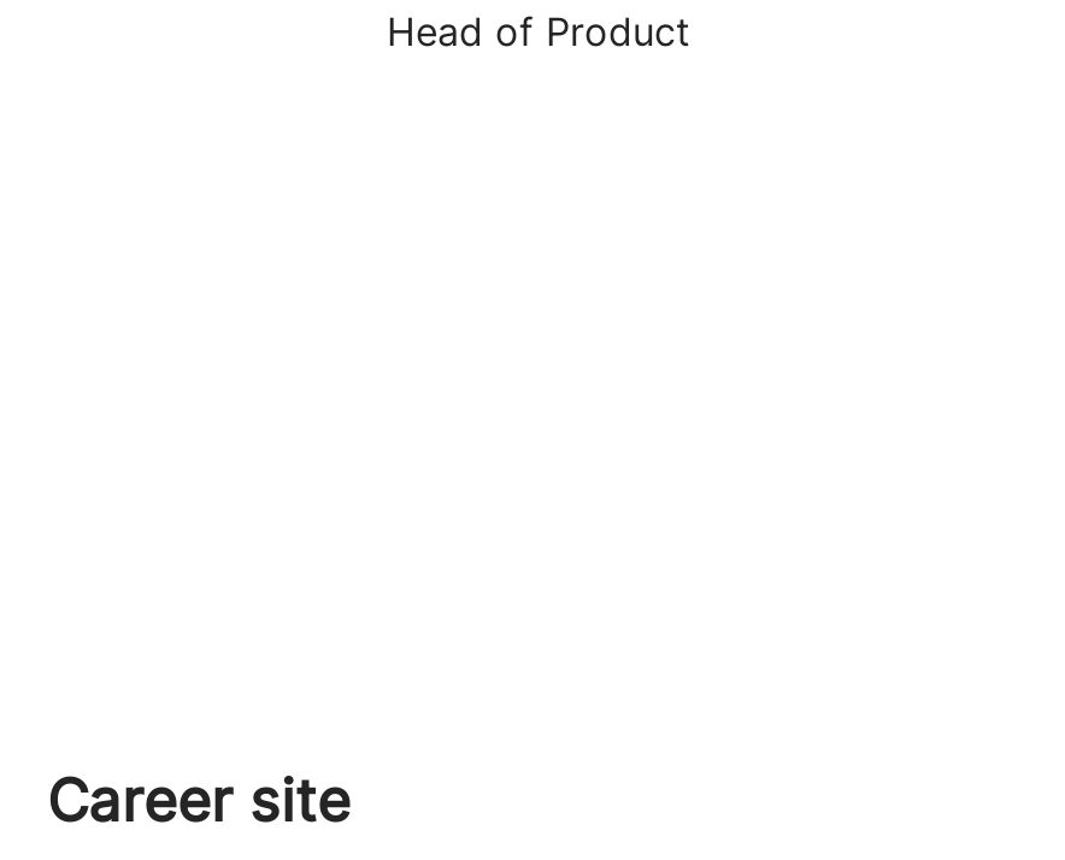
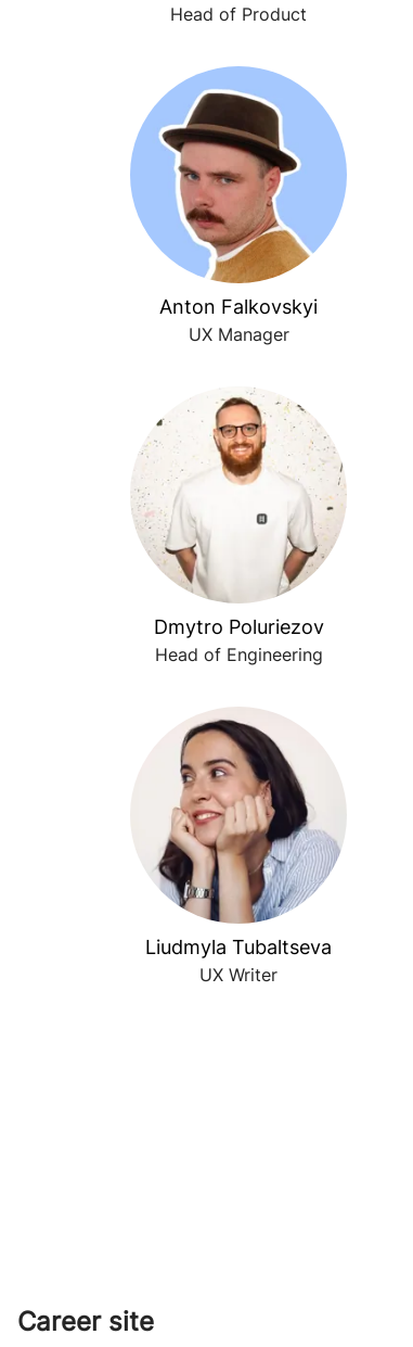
none -> [130,66,347,345] [image] | Аnton Falkovskyi | UX Manager
none -> [131,393,346,665] [image] | Dmytro Poluriezov | Head of Engineering
none -> [145,709,345,986] [image] | Liudmyla Tubaltseva | UX Writer

